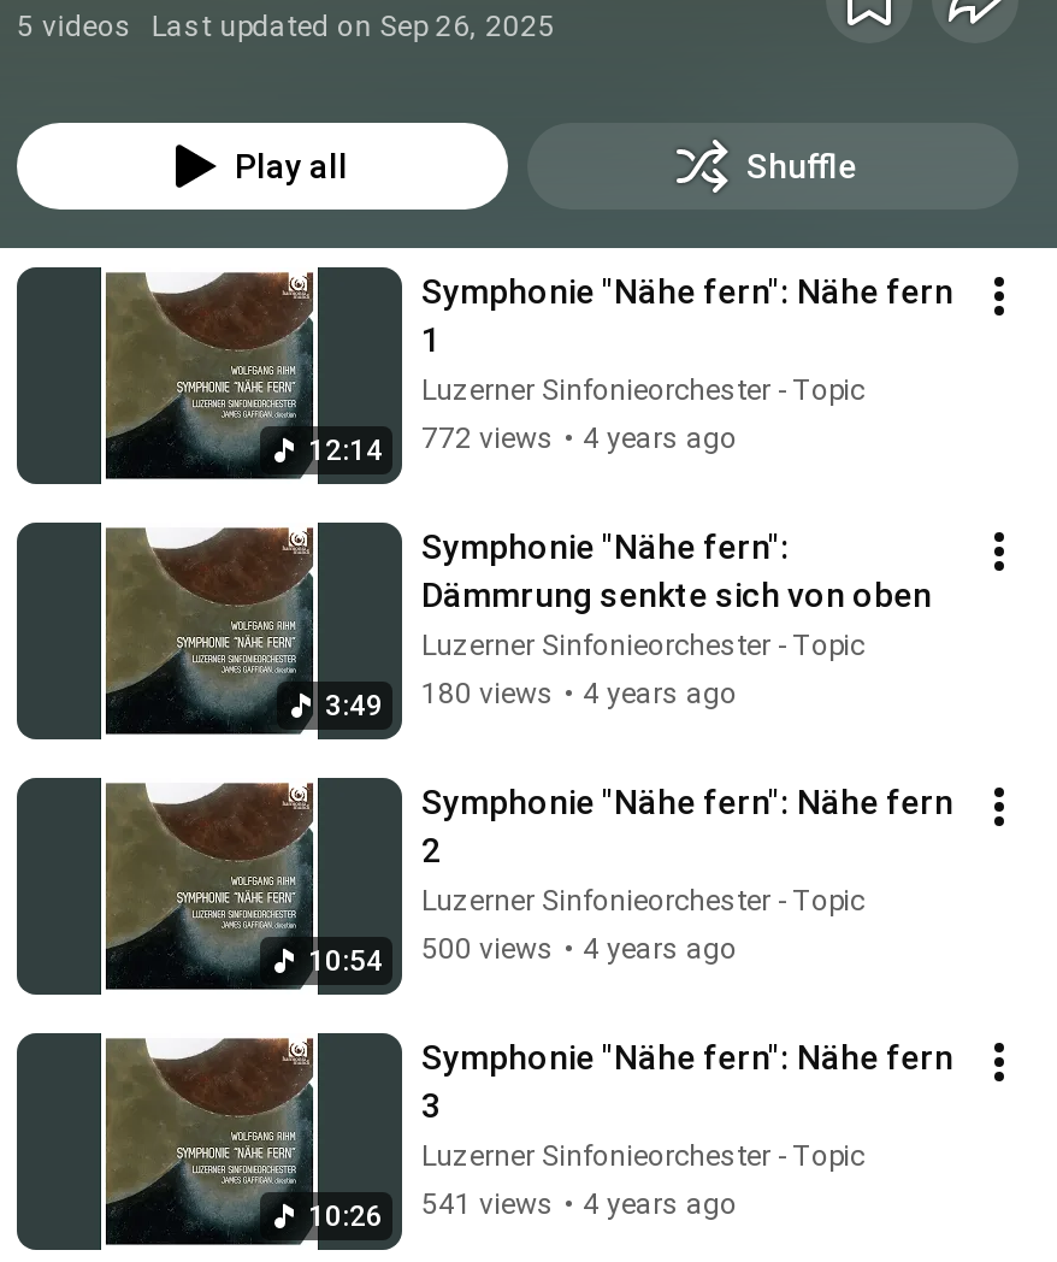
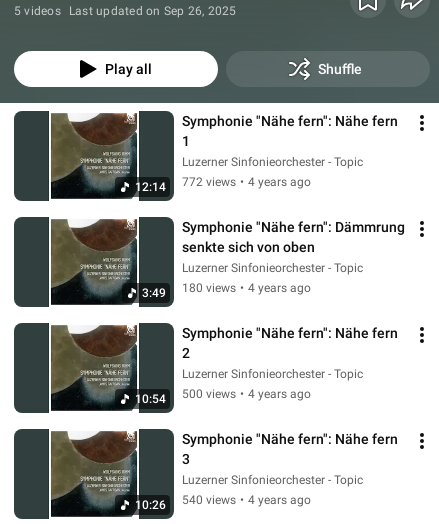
[421,1187,737,1221] 541 views • 4 years ago -> [182,493,311,507] 540 views • 4 years ago

